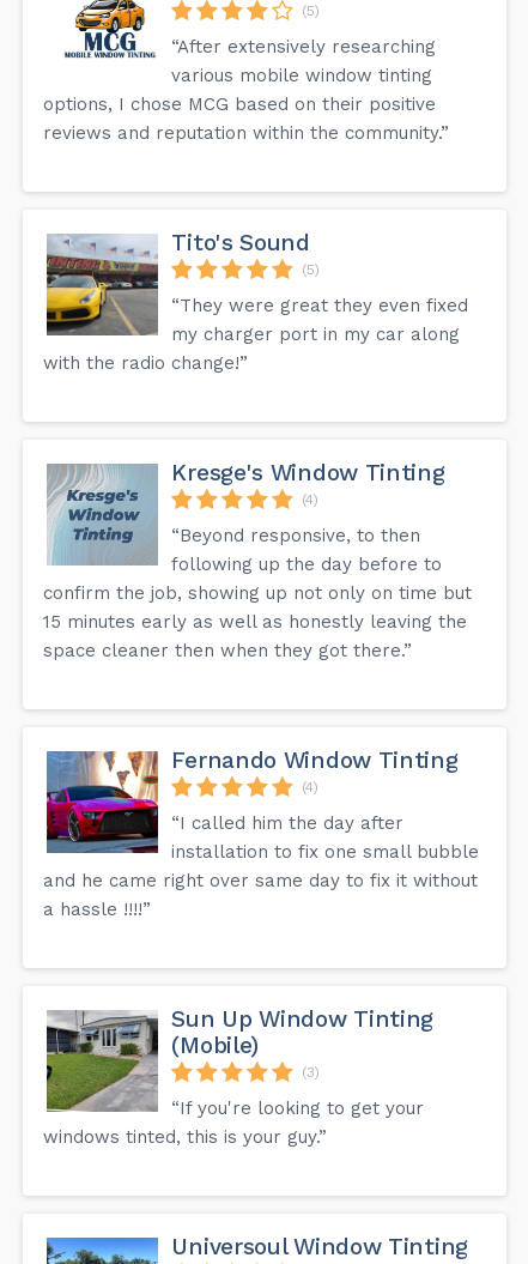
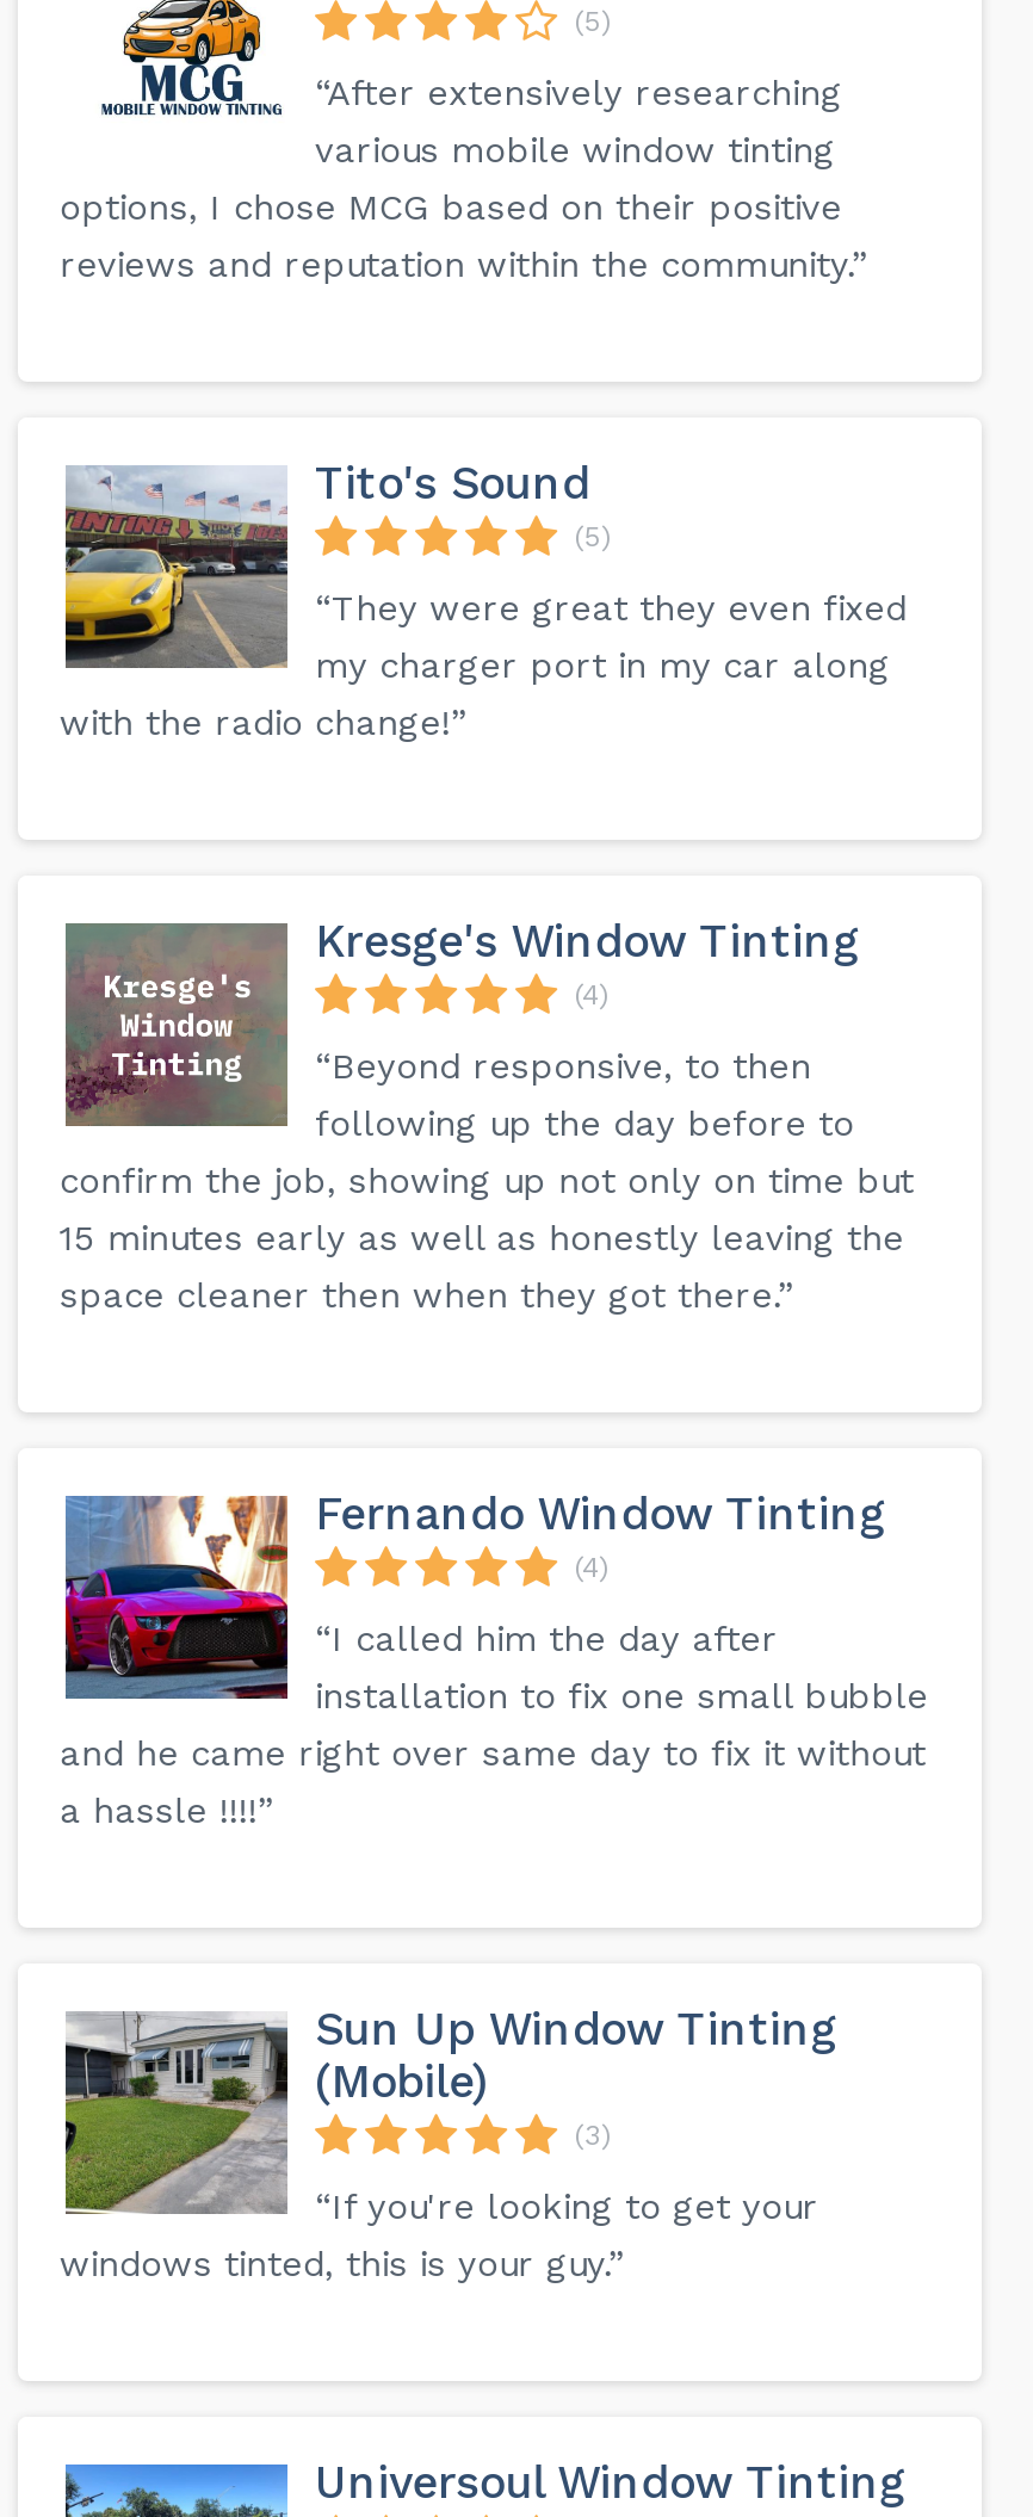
[47,464,158,566] [image] -> [63,923,287,1128] [image]

